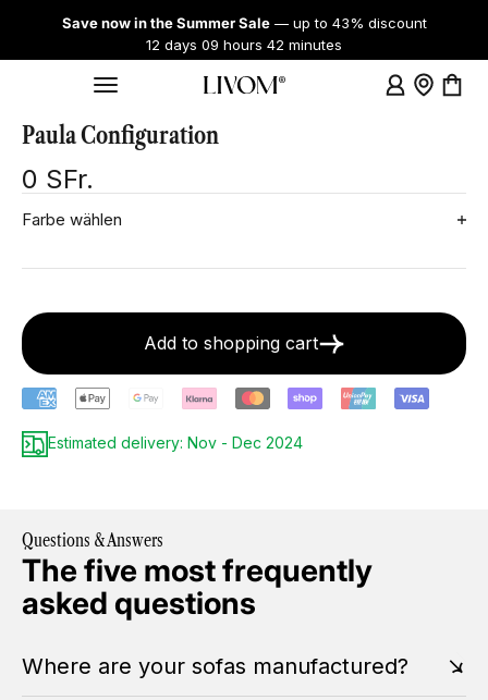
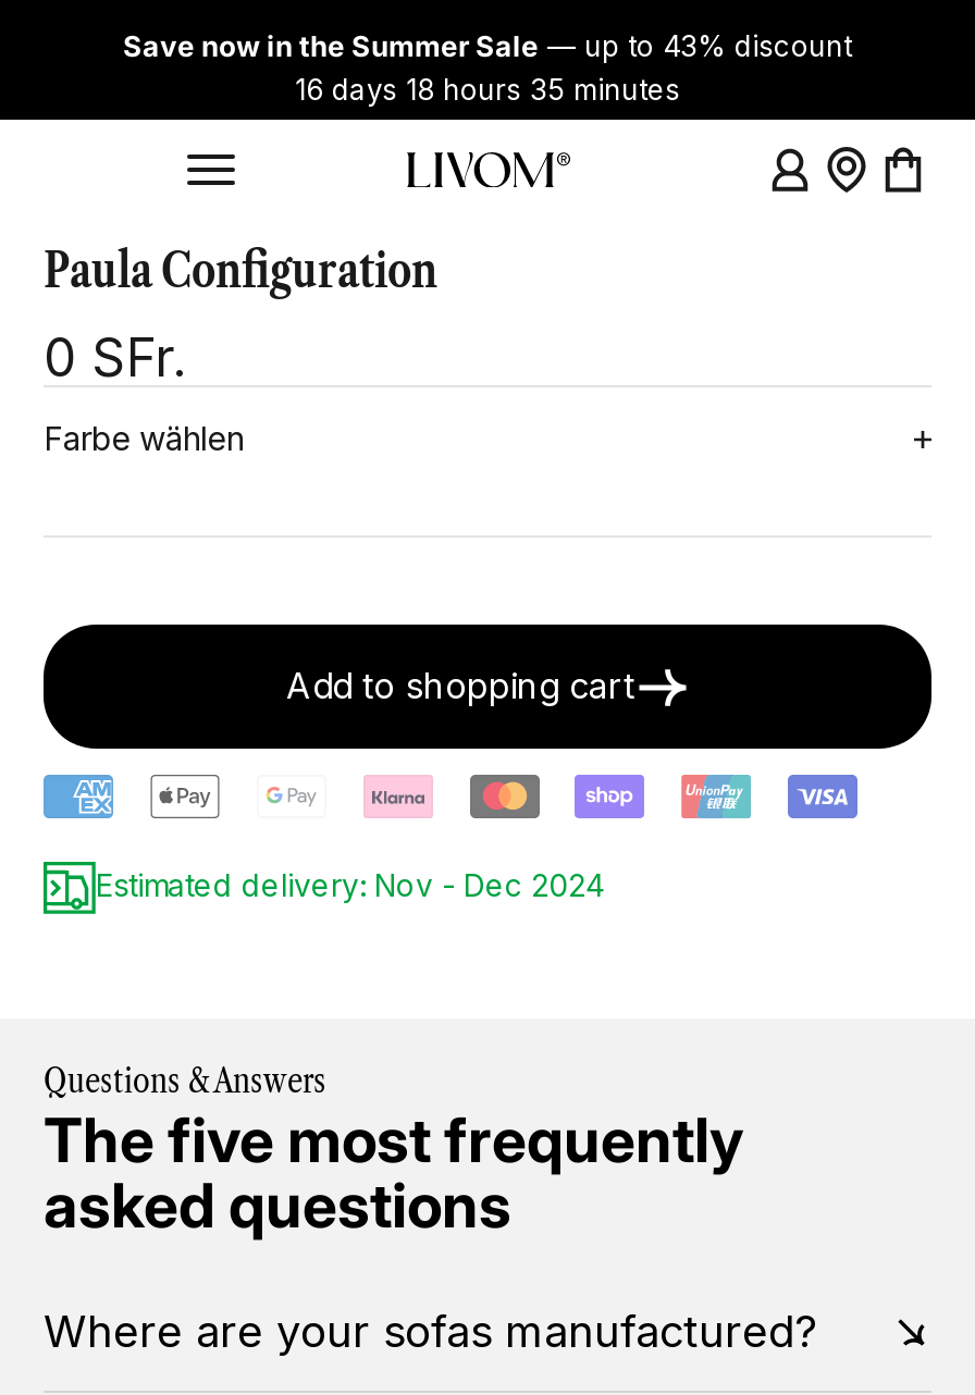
[146,36,342,53] 12 days 09 hours 42 minutes -> [295,72,680,107] 16 days 18 hours 35 minutes

